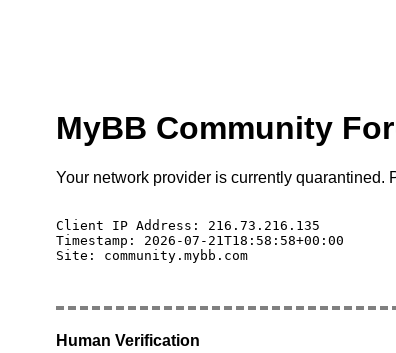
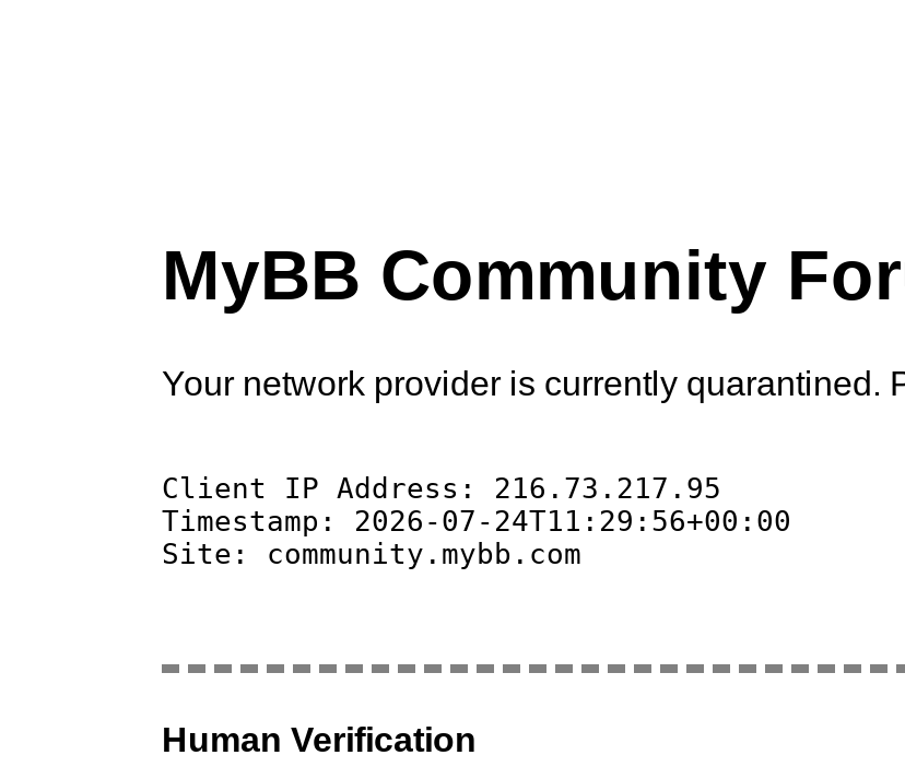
[56,218,328,233] Client IP Address: 216.73.216.135 -> [162,472,739,505] Client IP Address: 216.73.217.95
[56,233,344,248] Timestamp: 2026-07-21T18:58:58+00:00 -> [162,505,791,537] Timestamp: 2026-07-24T11:29:56+00:00

